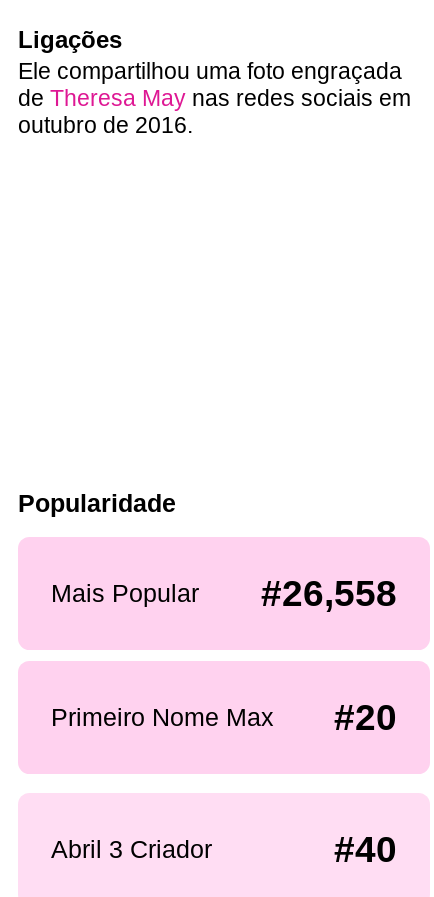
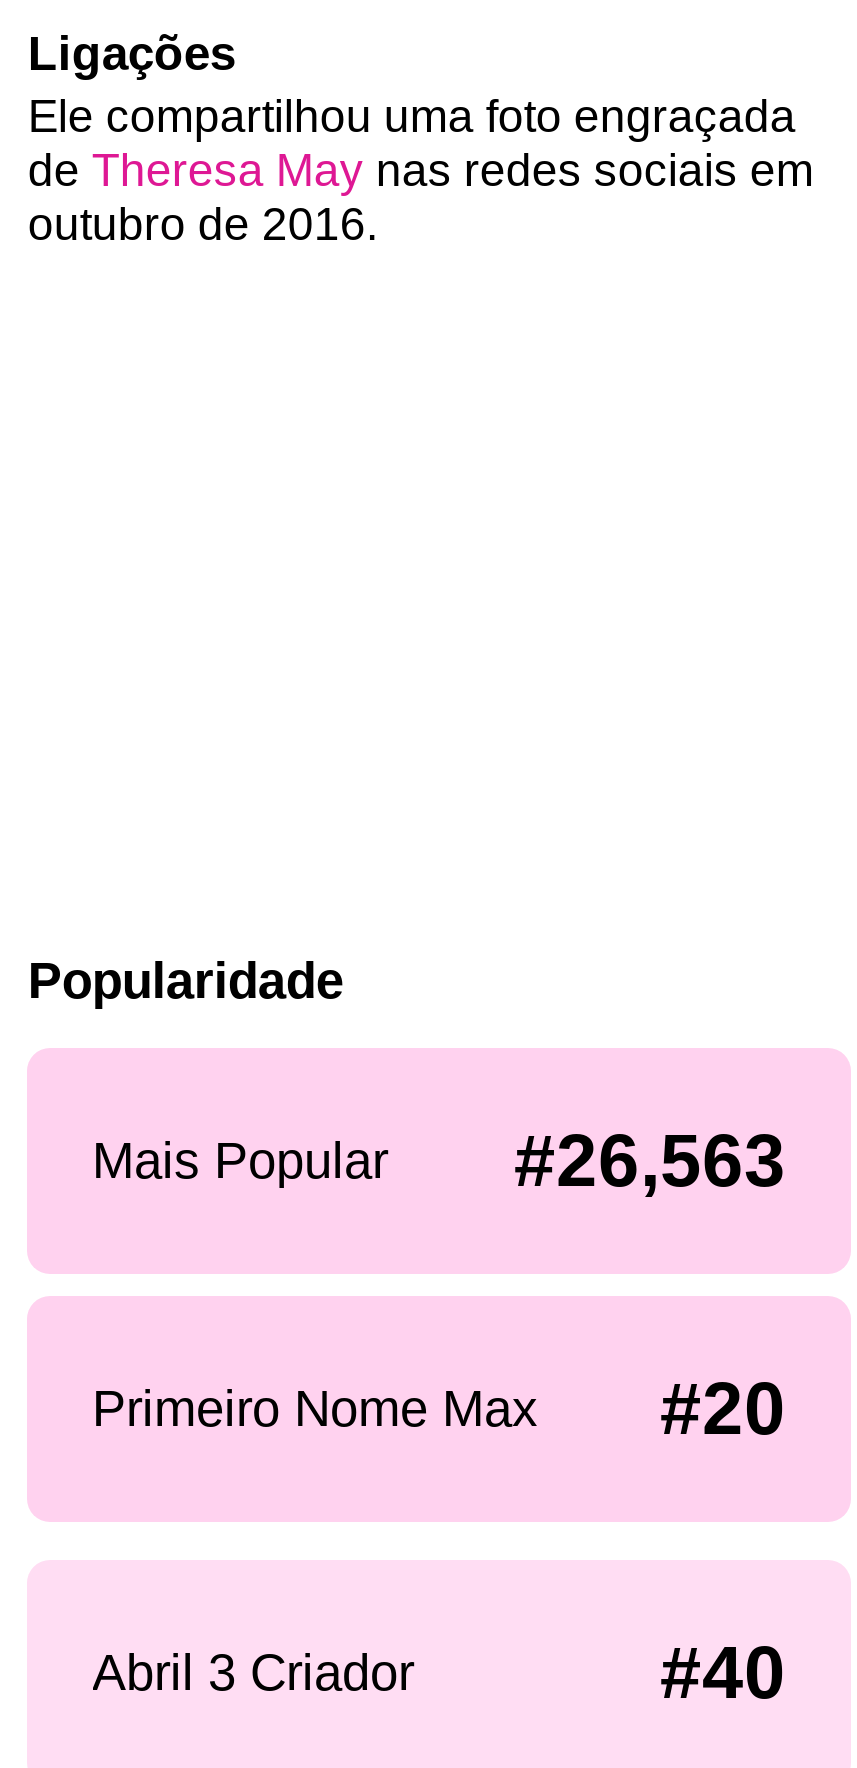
[261,573,397,614] #26,558 -> [514,1120,786,1202] #26,563

